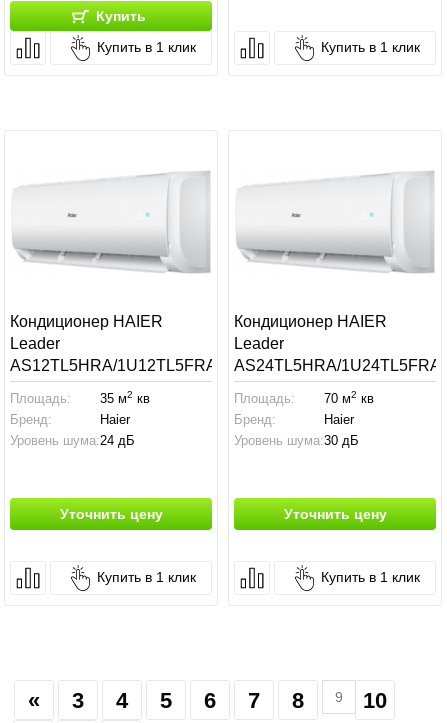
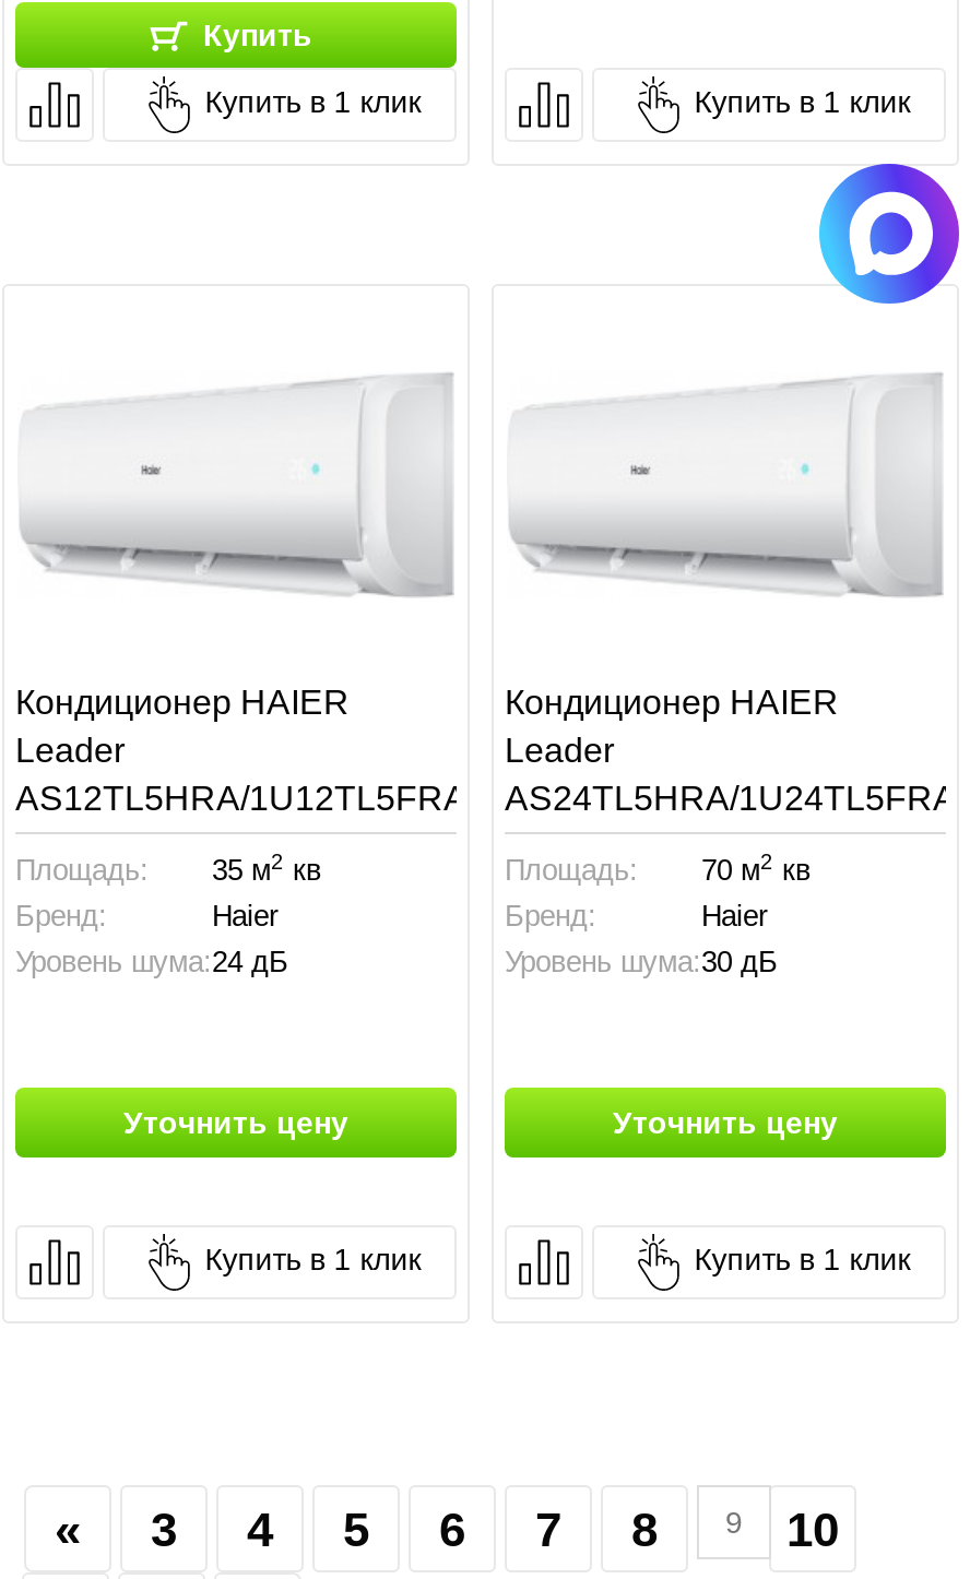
none -> [817,162,961,306] [image]

